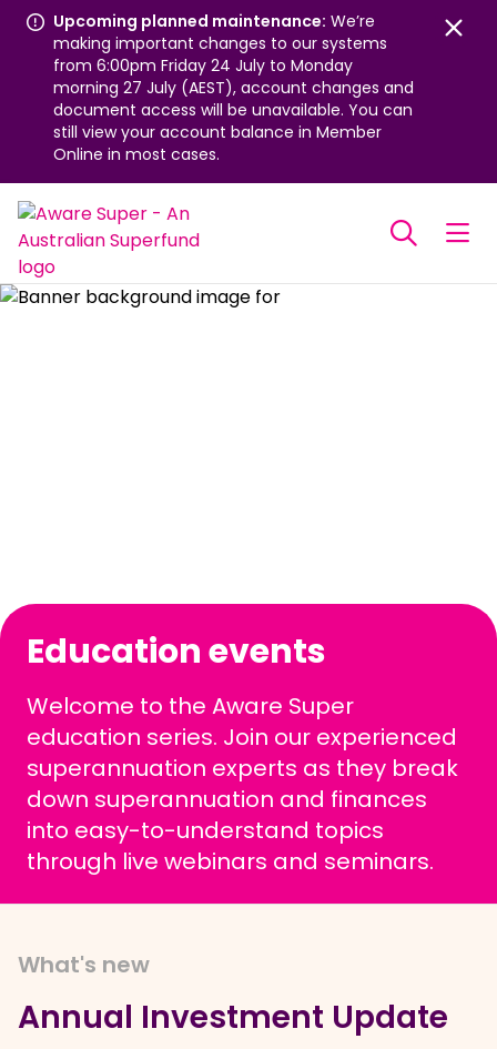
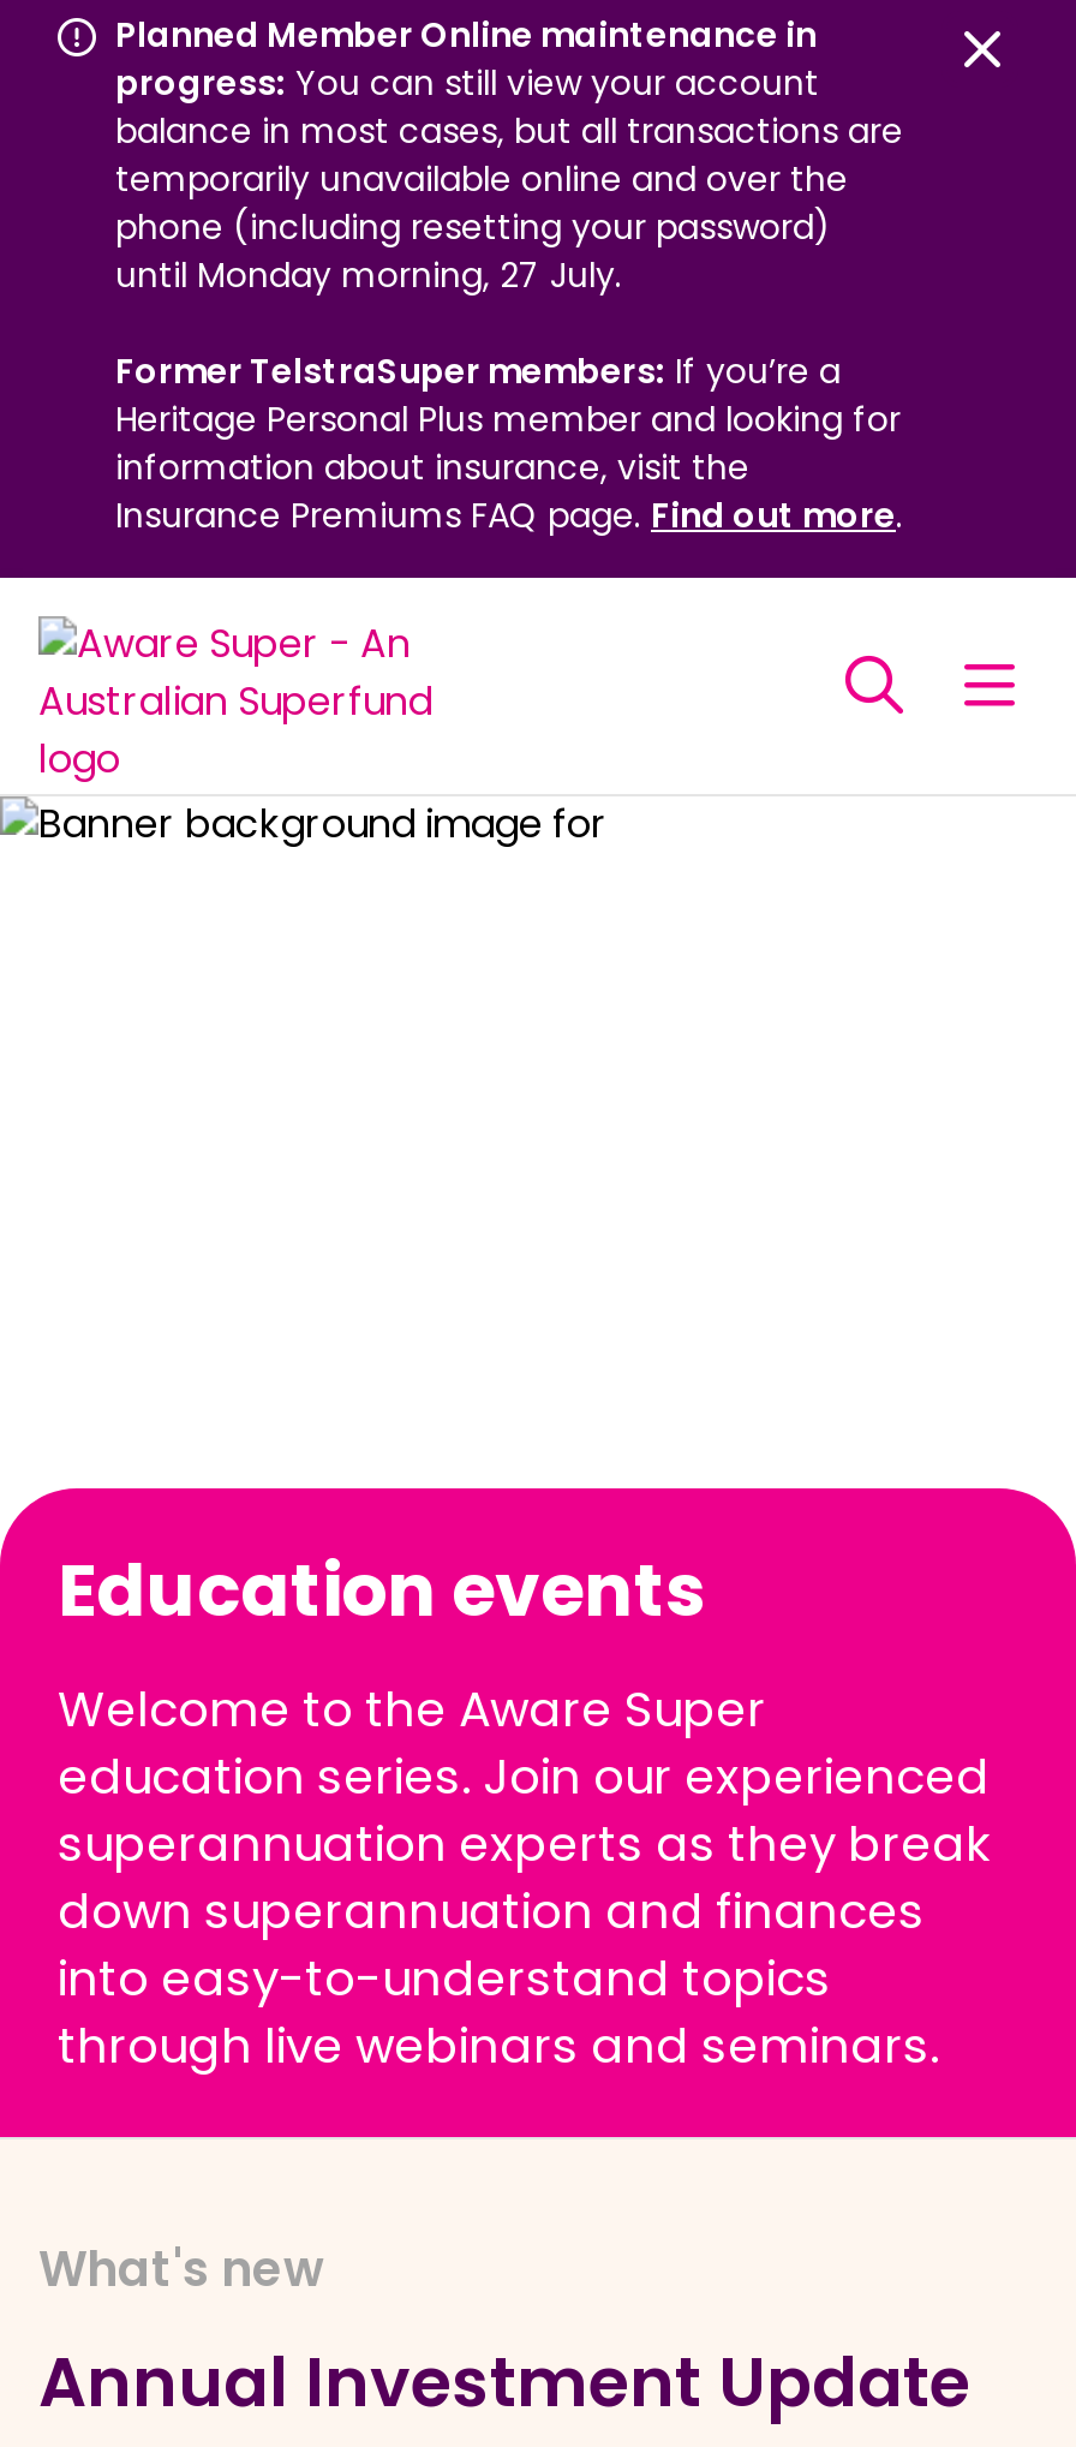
[53,10,414,165] Upcoming planned maintenance: We’re | making important changes to our systems | from 6:00pm Friday 24 July to Monday | morning 27 July (AEST), account changes and | document access will be unavailable. You can | still view your account balance in Member | Online in most cases. -> [115,11,903,539] Planned Member Online maintenance in | progress: You can still view your account | balance in most cases, but all transactions are | temporarily unavailable online and over the | phone (including resetting your password) | until Monday morning, 27 July. | Former TelstraSuper members: If you’re a | Heritage Personal Plus member and looking for | information about insurance, visit the | Insurance Premiums FAQ page. Find out more.

